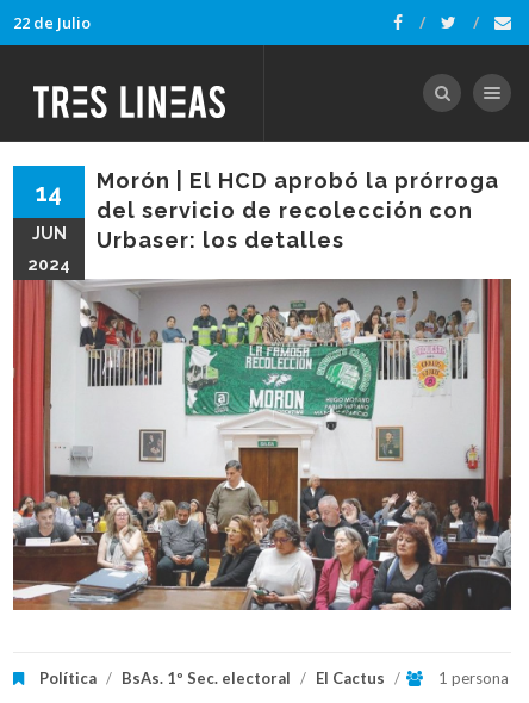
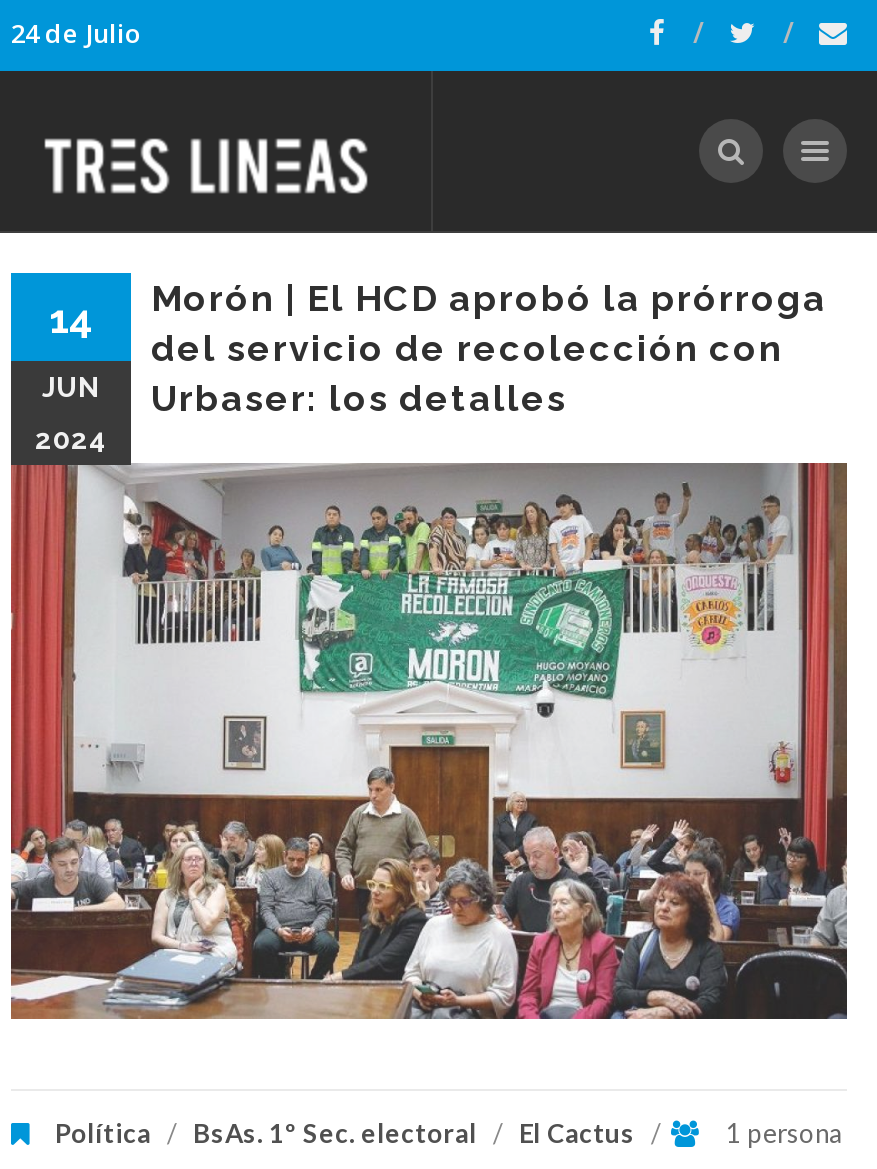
[13,12,91,33] 22 de Julio -> [11,15,141,51] 24 de Julio

